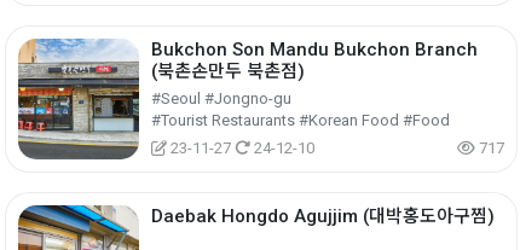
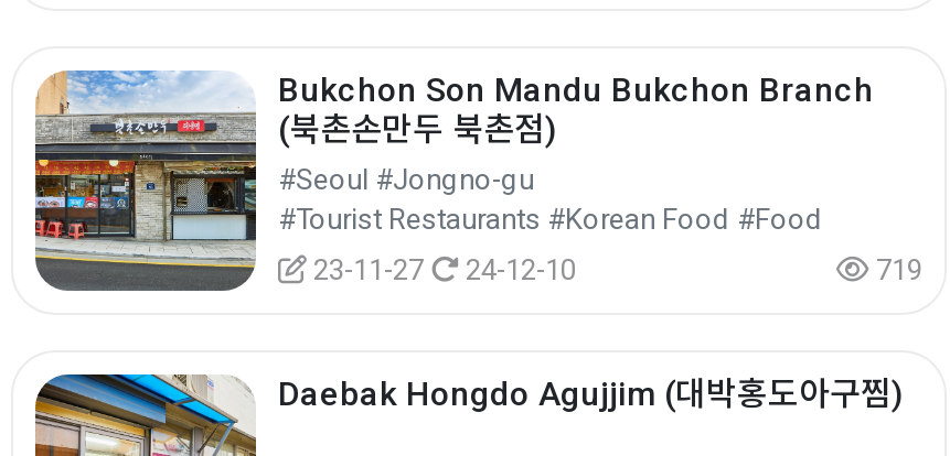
[475,139,504,157] 717 -> [869,253,922,286] 719

